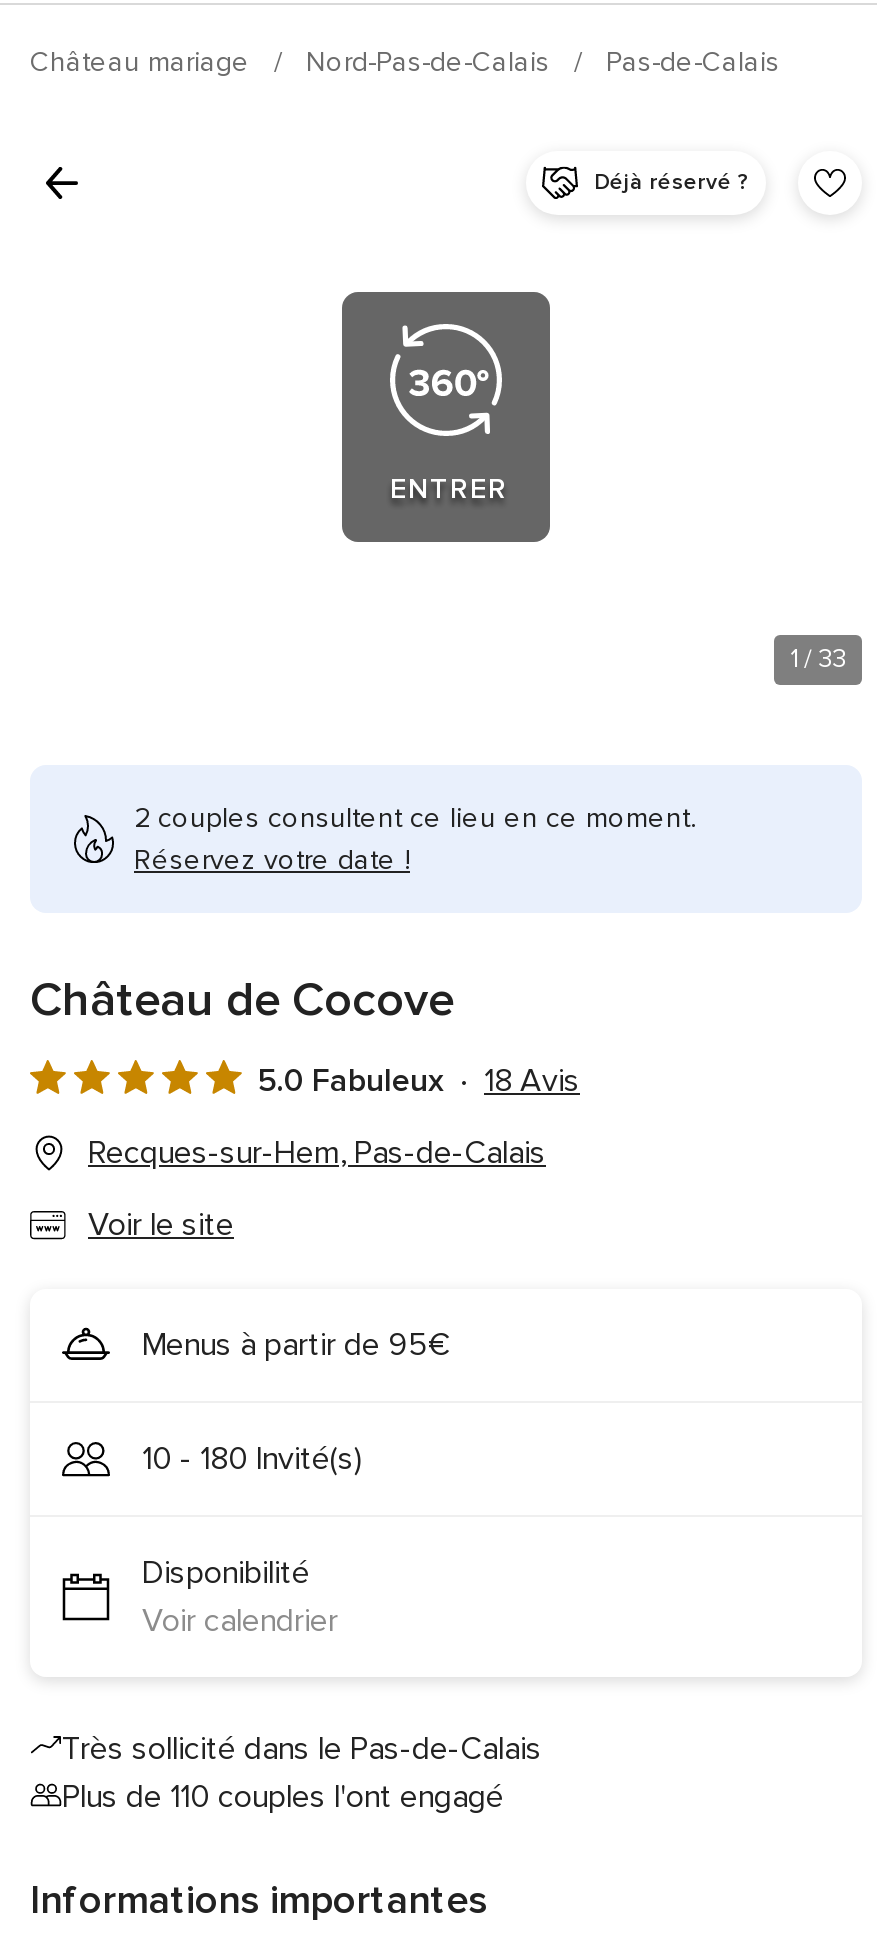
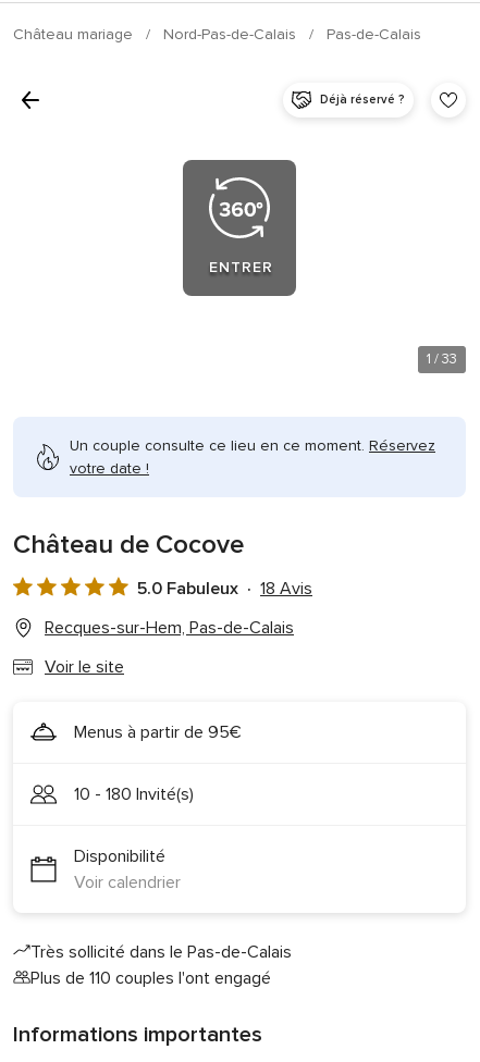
[134,801,696,877] 2 couples consultent ce lieu en ce moment. | Réservez votre date ! -> [70,436,435,478] Un couple consulte ce lieu en ce moment. Réservez | votre date !

